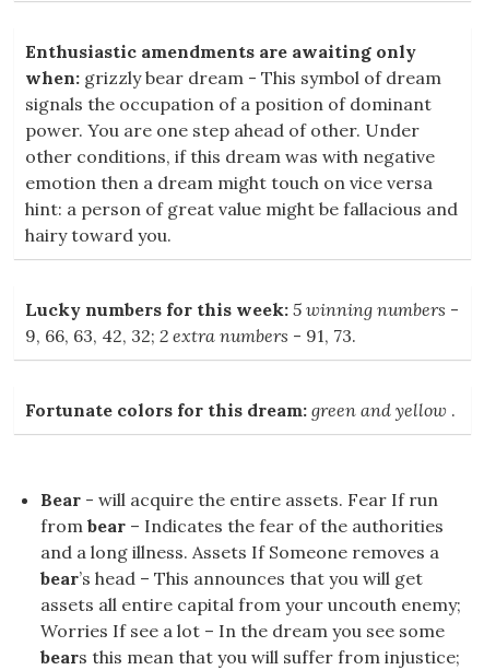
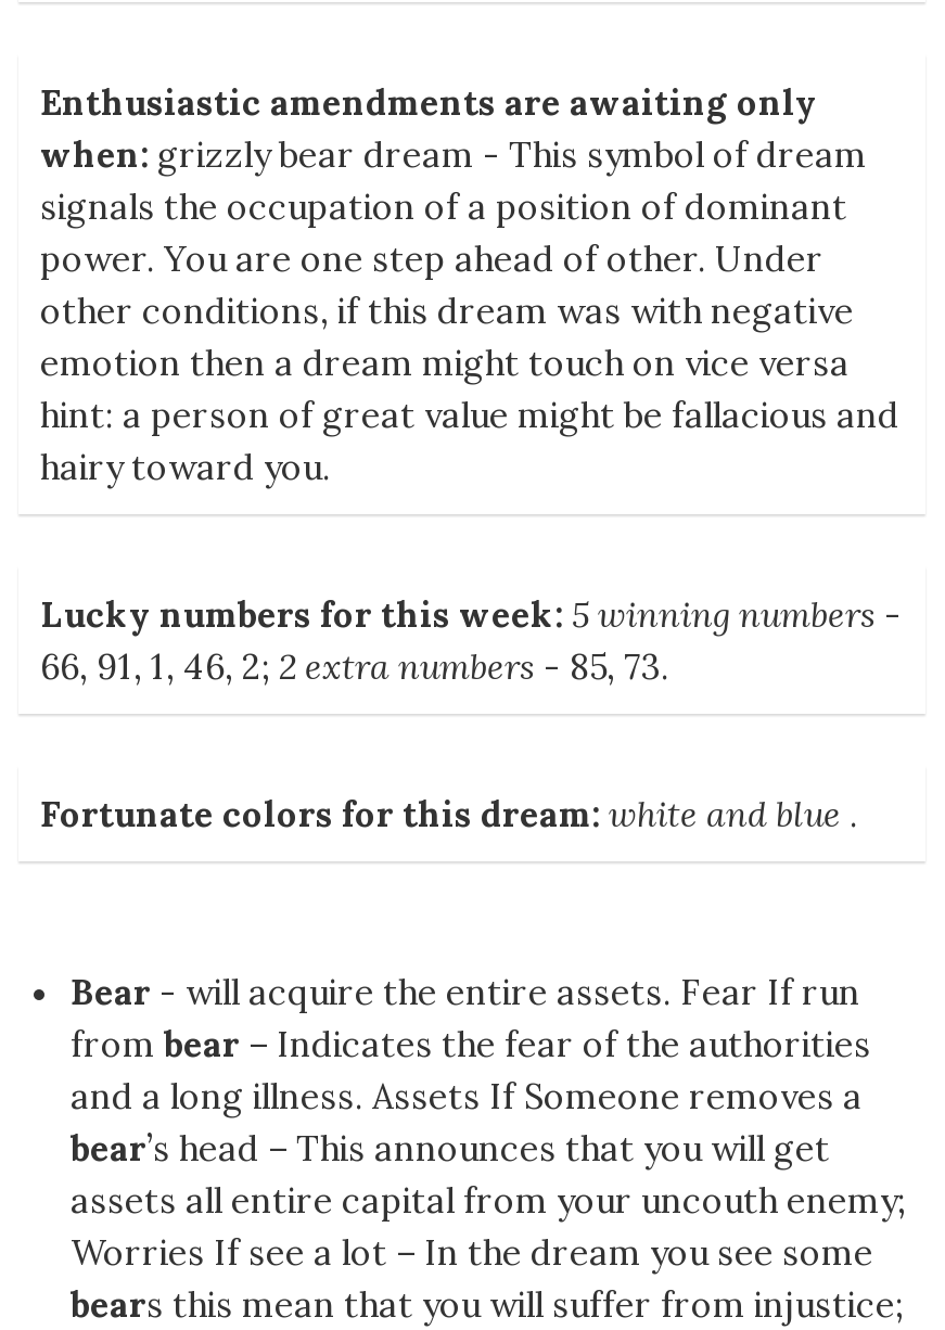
[25,325,356,346] 9, 66, 63, 42, 32; 2 extra numbers - 91, 73. -> [40,644,669,688] 66, 91, 1, 46, 2; 2 extra numbers - 85, 73.
[25,399,456,421] Fortunate colors for this dream: green and yellow. -> [40,792,858,835] Fortunate colors for this dream: white and blue.

